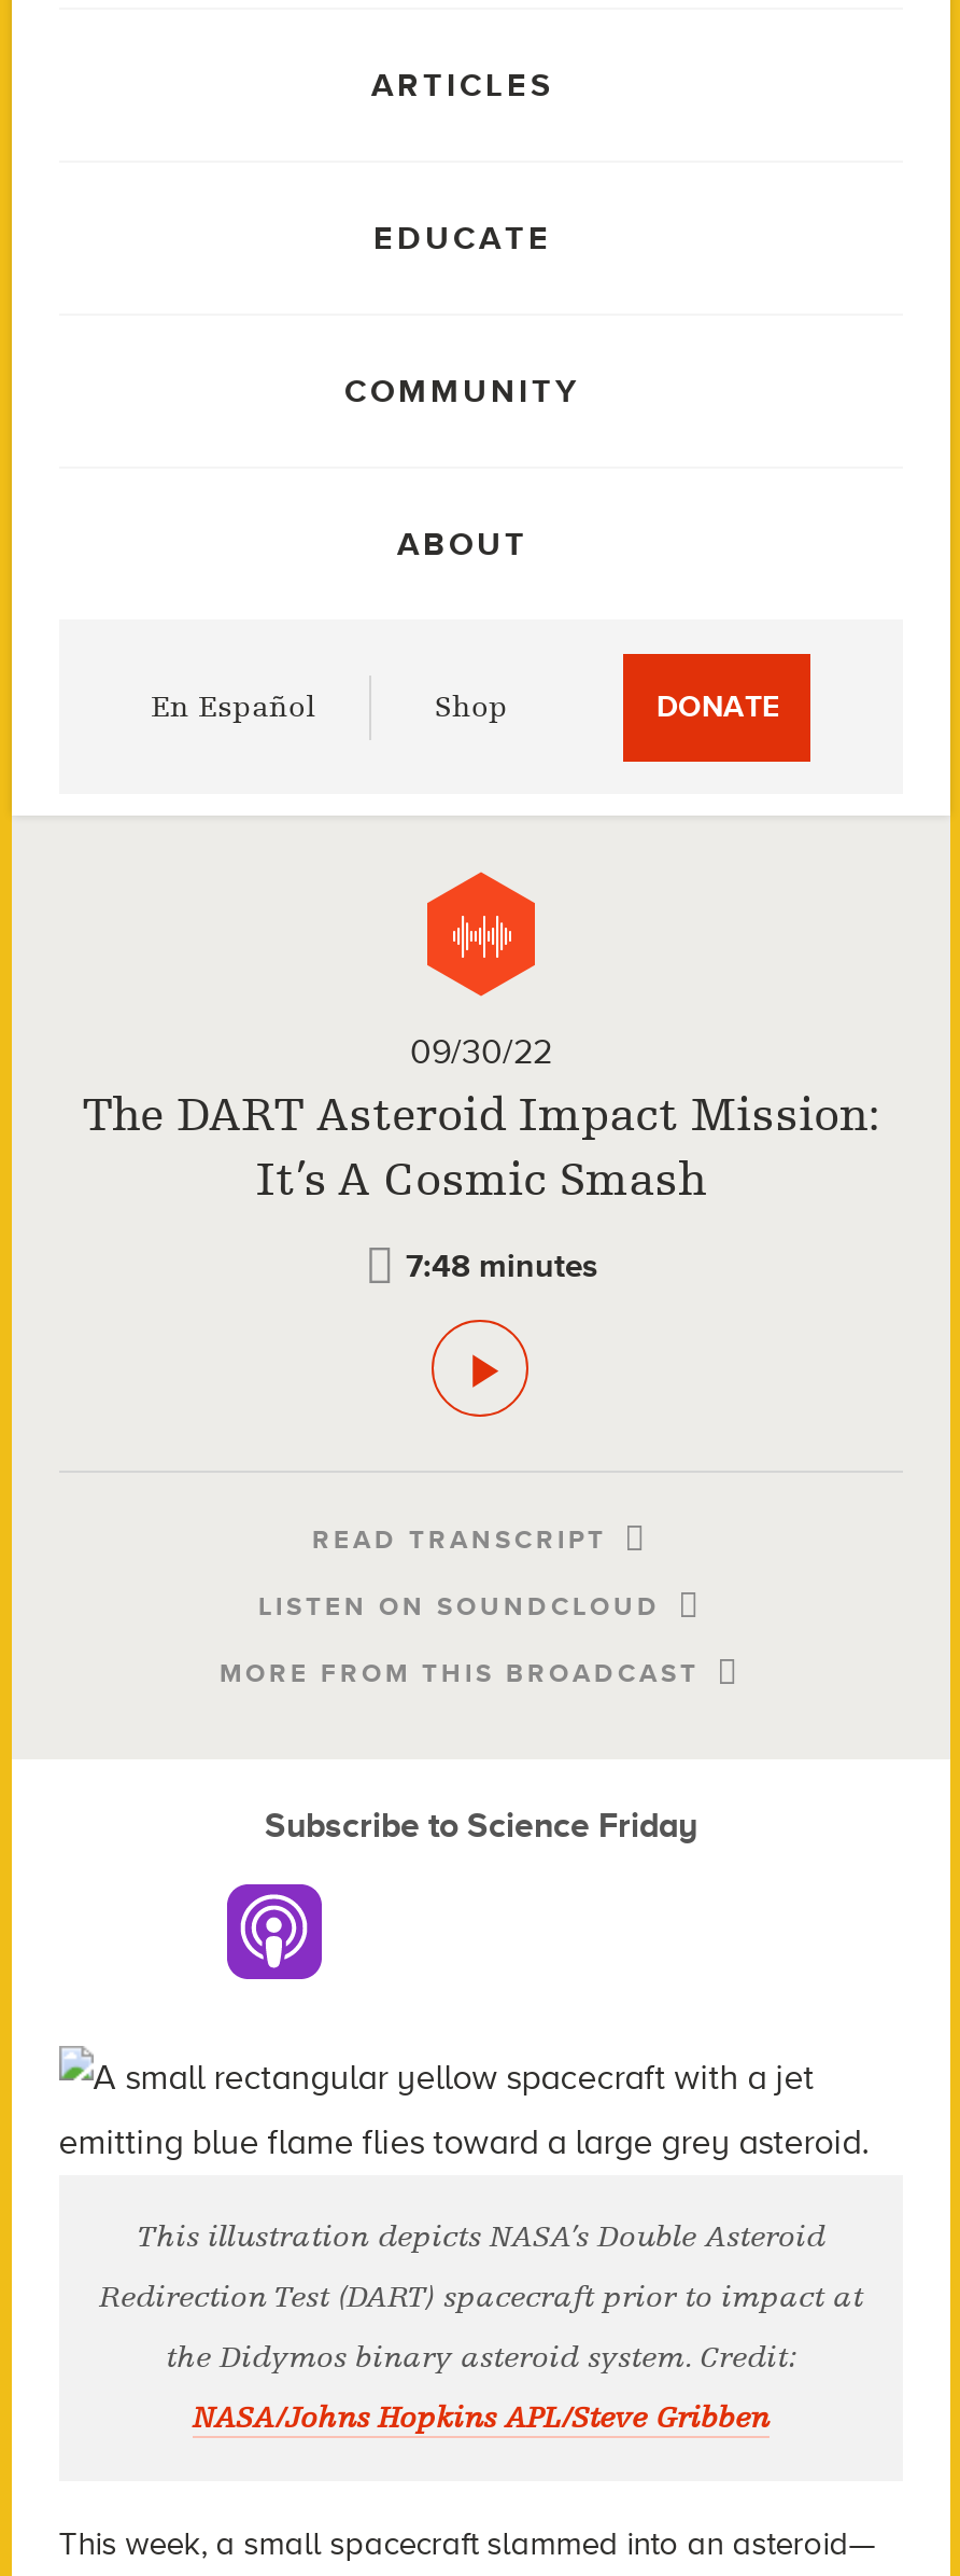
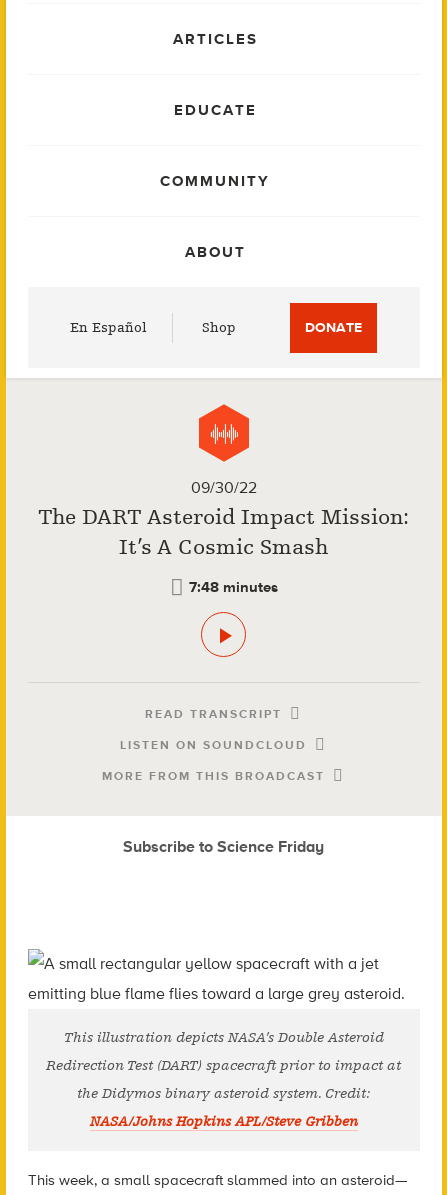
[225,1882,324,1981] [image] -> none

